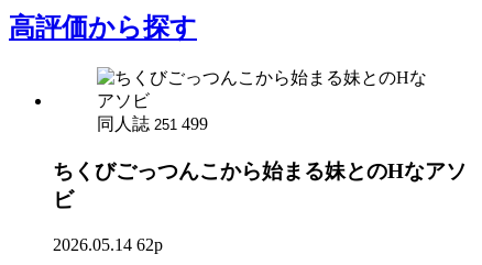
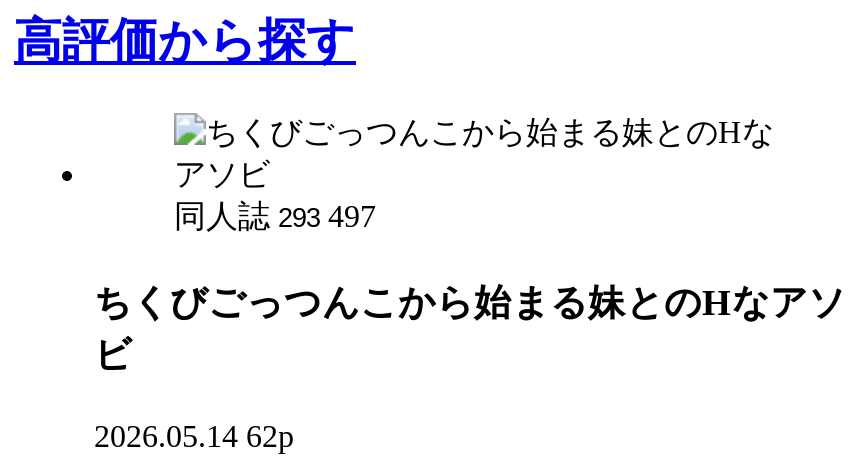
[97,115,208,133] 同人誌 251 499 -> [174,199,376,233] 同人誌 293 497

